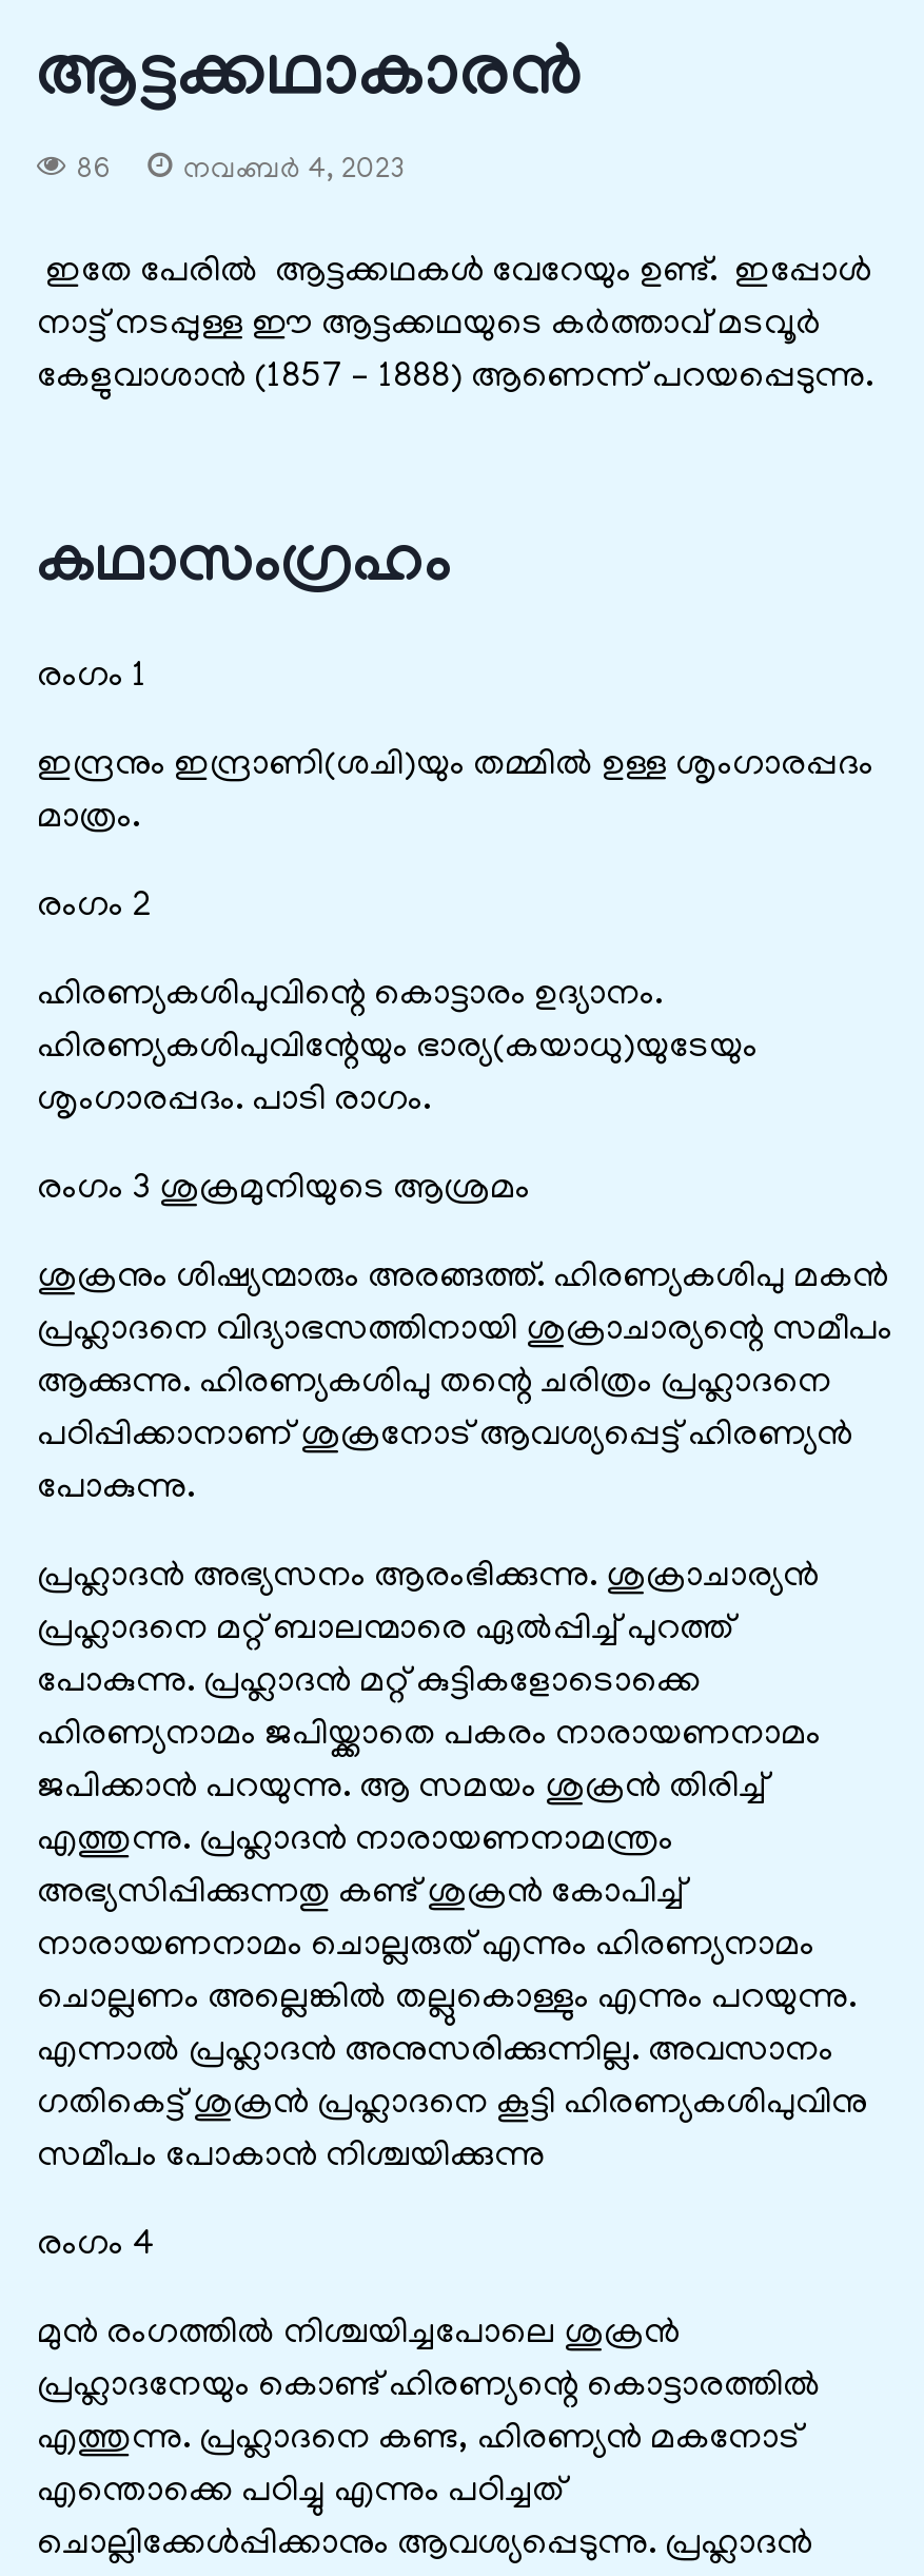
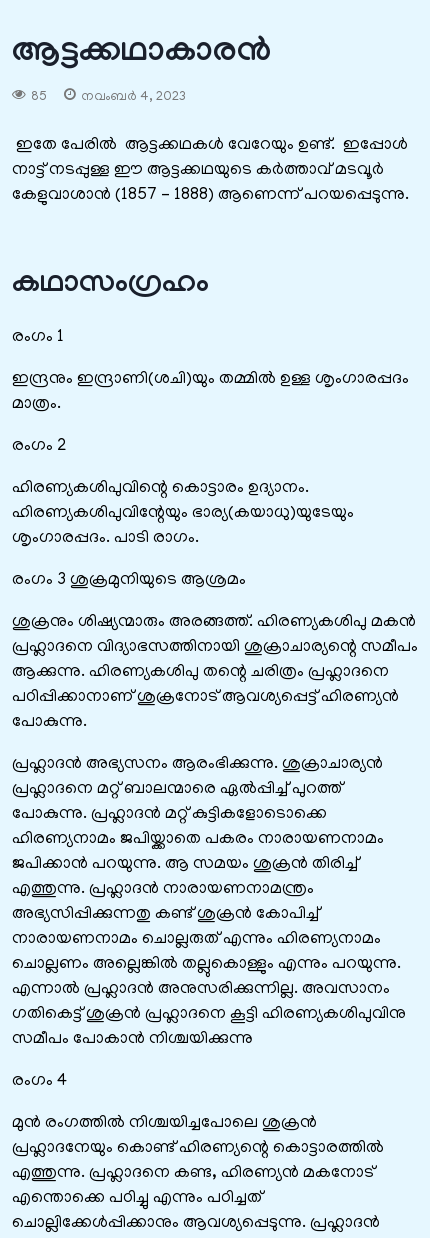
[77,156,113,188] 86 -> [31,90,47,105] 85

